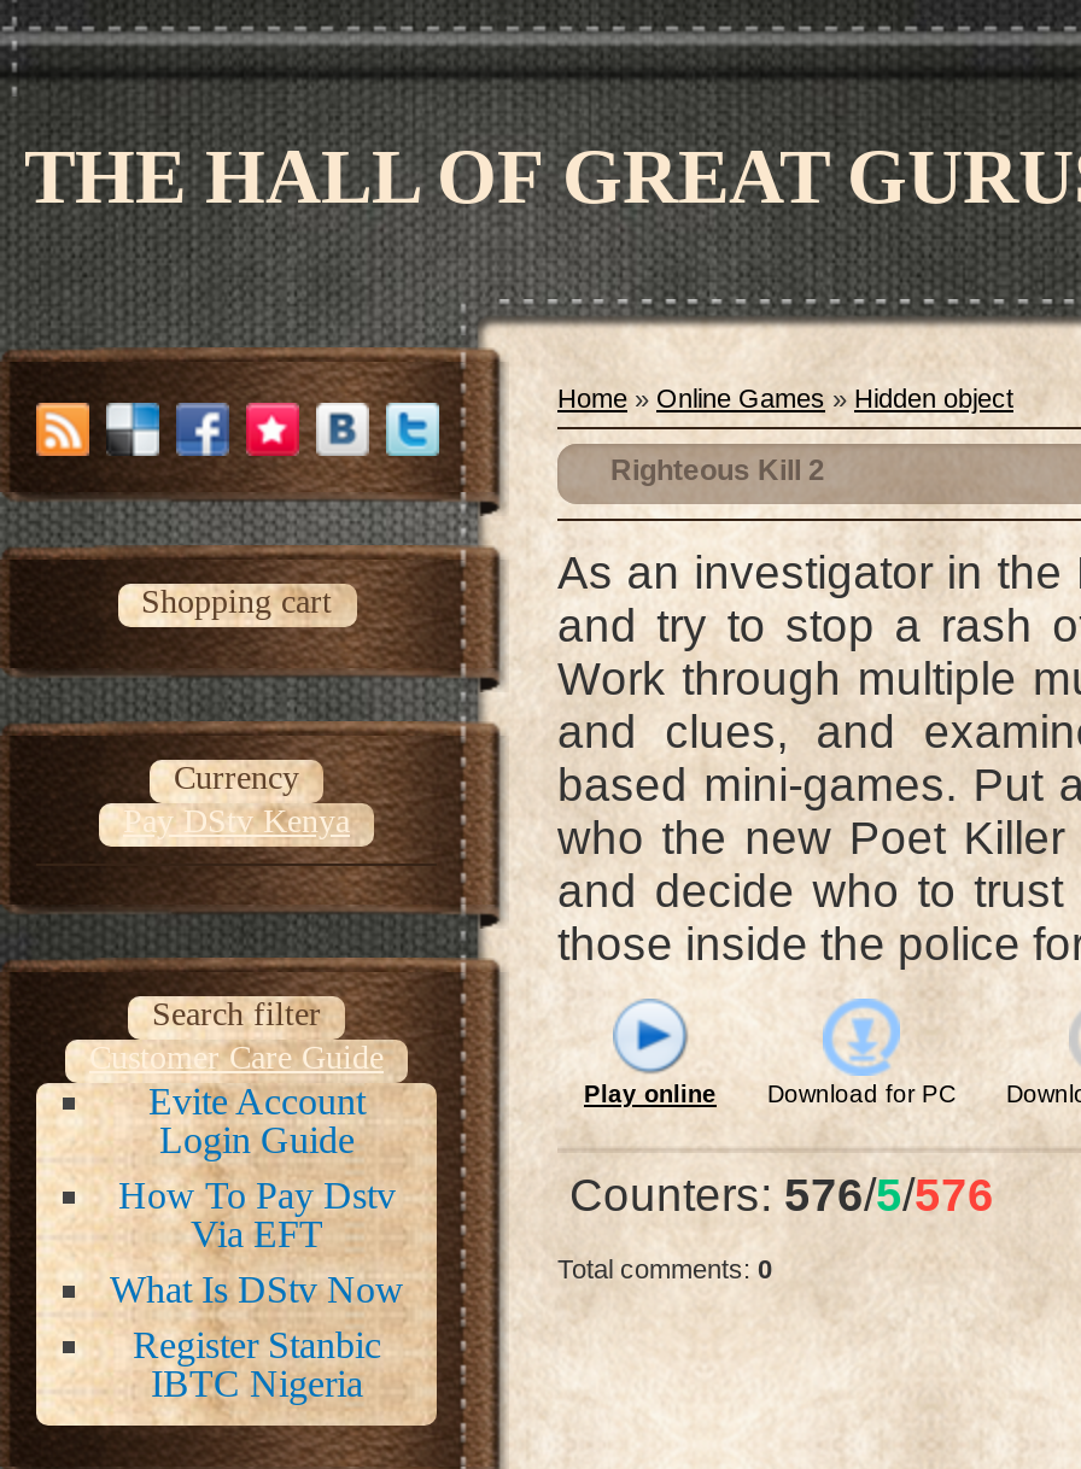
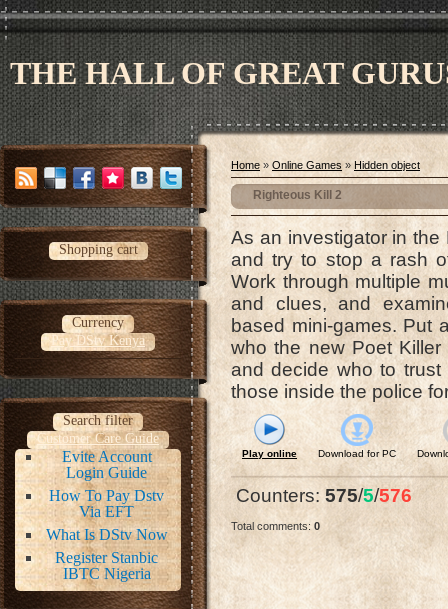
[569,1170,994,1221] Counters: 576/5/576 -> [236,485,412,506] Counters: 575/5/576

